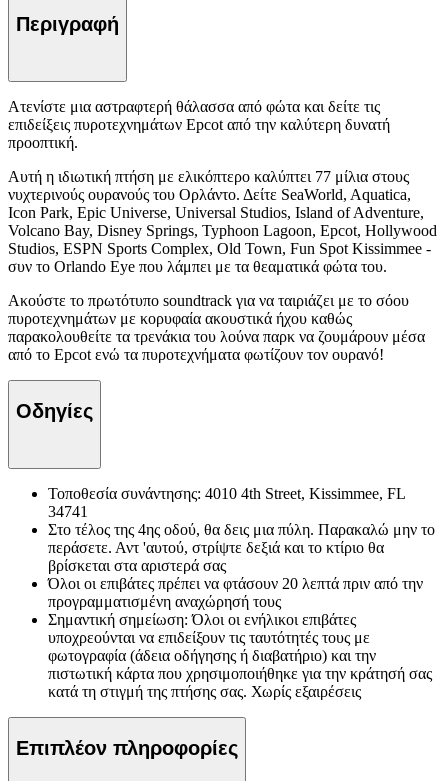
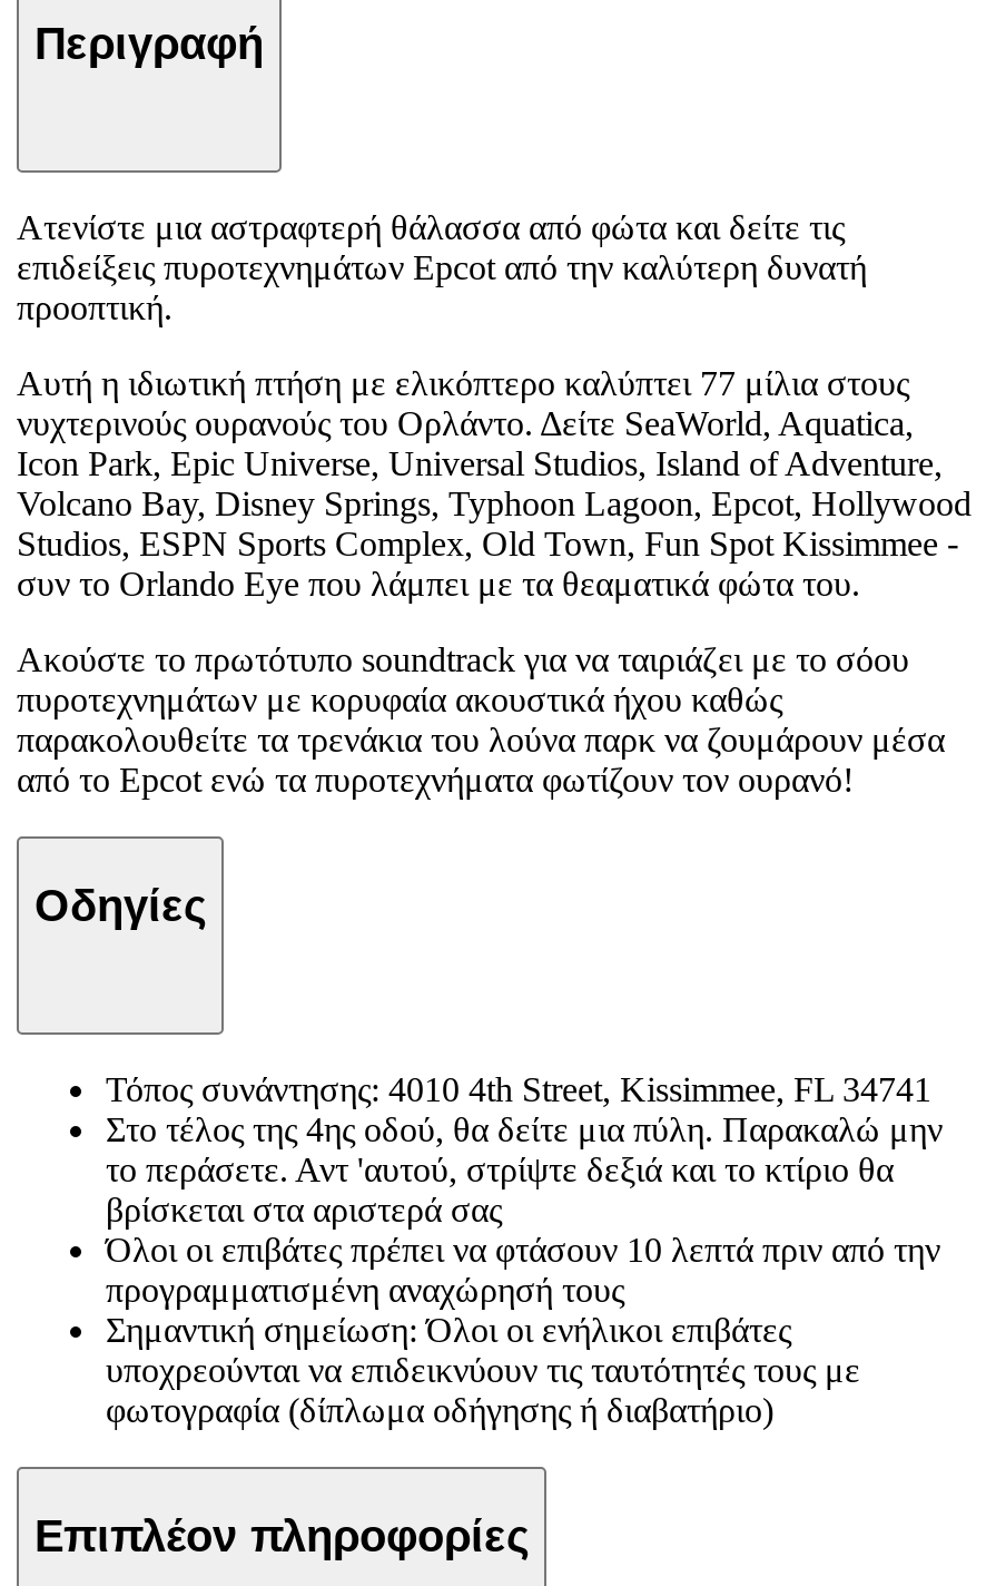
[48,485,435,556] Τοποθεσία συνάντησης: 4010 4th Street, Kissimmee, FL | 34741 | Στο τέλος της 4ης οδού, θα δεις μια πύλη. Παρακαλώ μην το | περάσετε. Αντ 'αυτού, στρίψτε δεξιά και το κτίριο θα -> [106,1071,943,1189] Τόπος συνάντησης: 4010 4th Street, Kissimmee, FL 34741 | Στο τέλος της 4ης οδού, θα δείτε μια πύλη. Παρακαλώ μην | το περάσετε. Αντ 'αυτού, στρίψτε δεξιά και το κτίριο θα
[48,575,423,592] Όλοι οι επιβάτες πρέπει να φτάσουν 20 λεπτά πριν από την -> [106,1232,940,1269] Όλοι οι επιβάτες πρέπει να φτάσουν 10 λεπτά πριν από την
[48,629,432,700] υποχρεούνται να επιδείξουν τις ταυτότητές τους με | φωτογραφία (άδεια οδήγησης ή διαβατήριο) και την | πιστωτική κάρτα που χρησιμοποιήθηκε για την κράτησή σας | κατά τη στιγμή της πτήσης σας. Χωρίς εξαιρέσεις -> [106,1352,860,1430] υποχρεούνται να επιδεικνύουν τις ταυτότητές τους με | φωτογραφία (δίπλωμα οδήγησης ή διαβατήριο)

